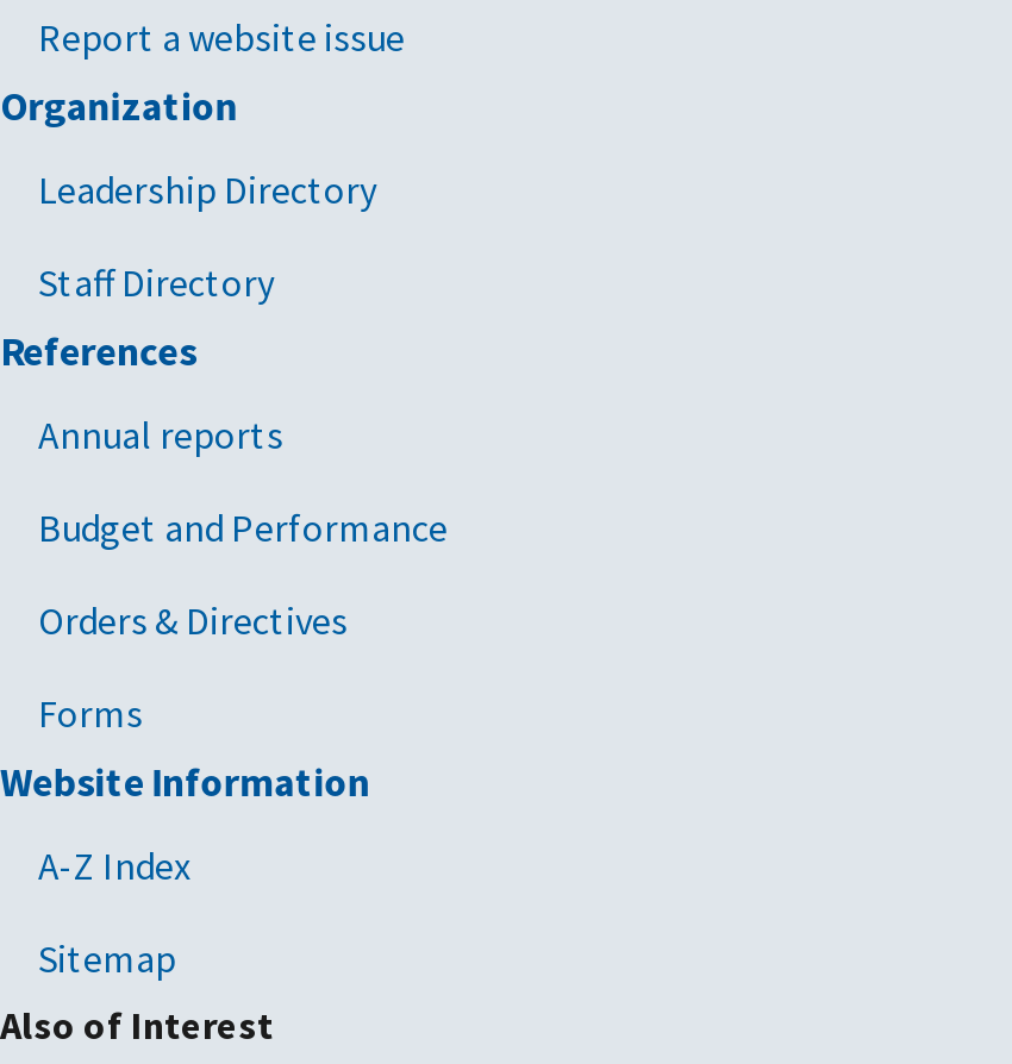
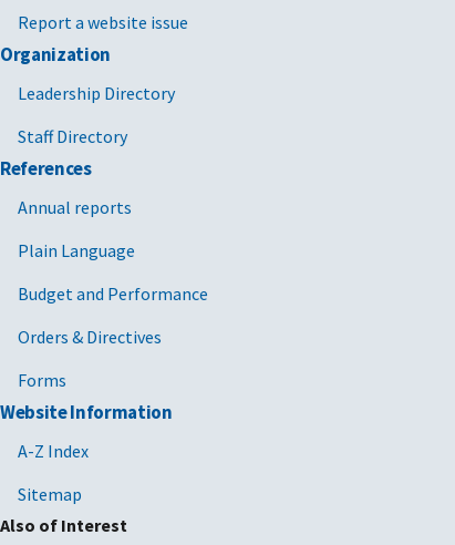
none -> [18,239,135,261] Plain Language

